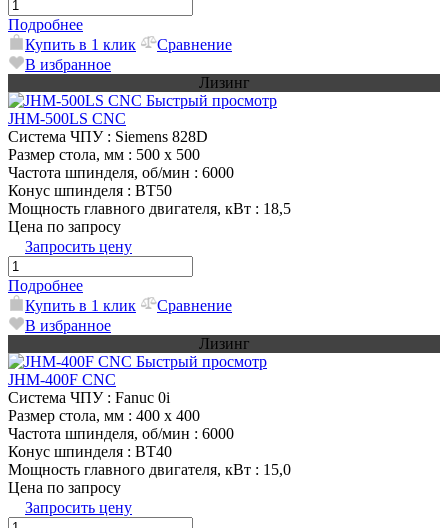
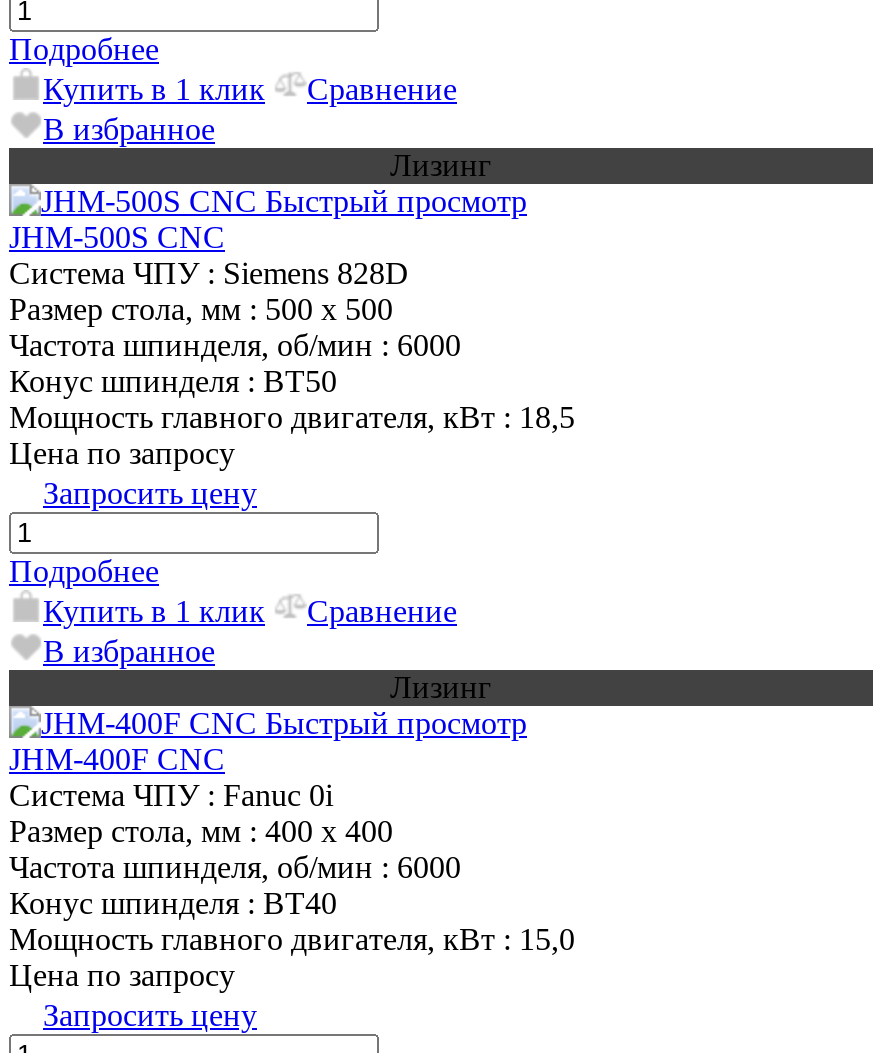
[8,110,126,127] JHM-500LS CNC -> [9,221,225,255] JHM-500S CNC

